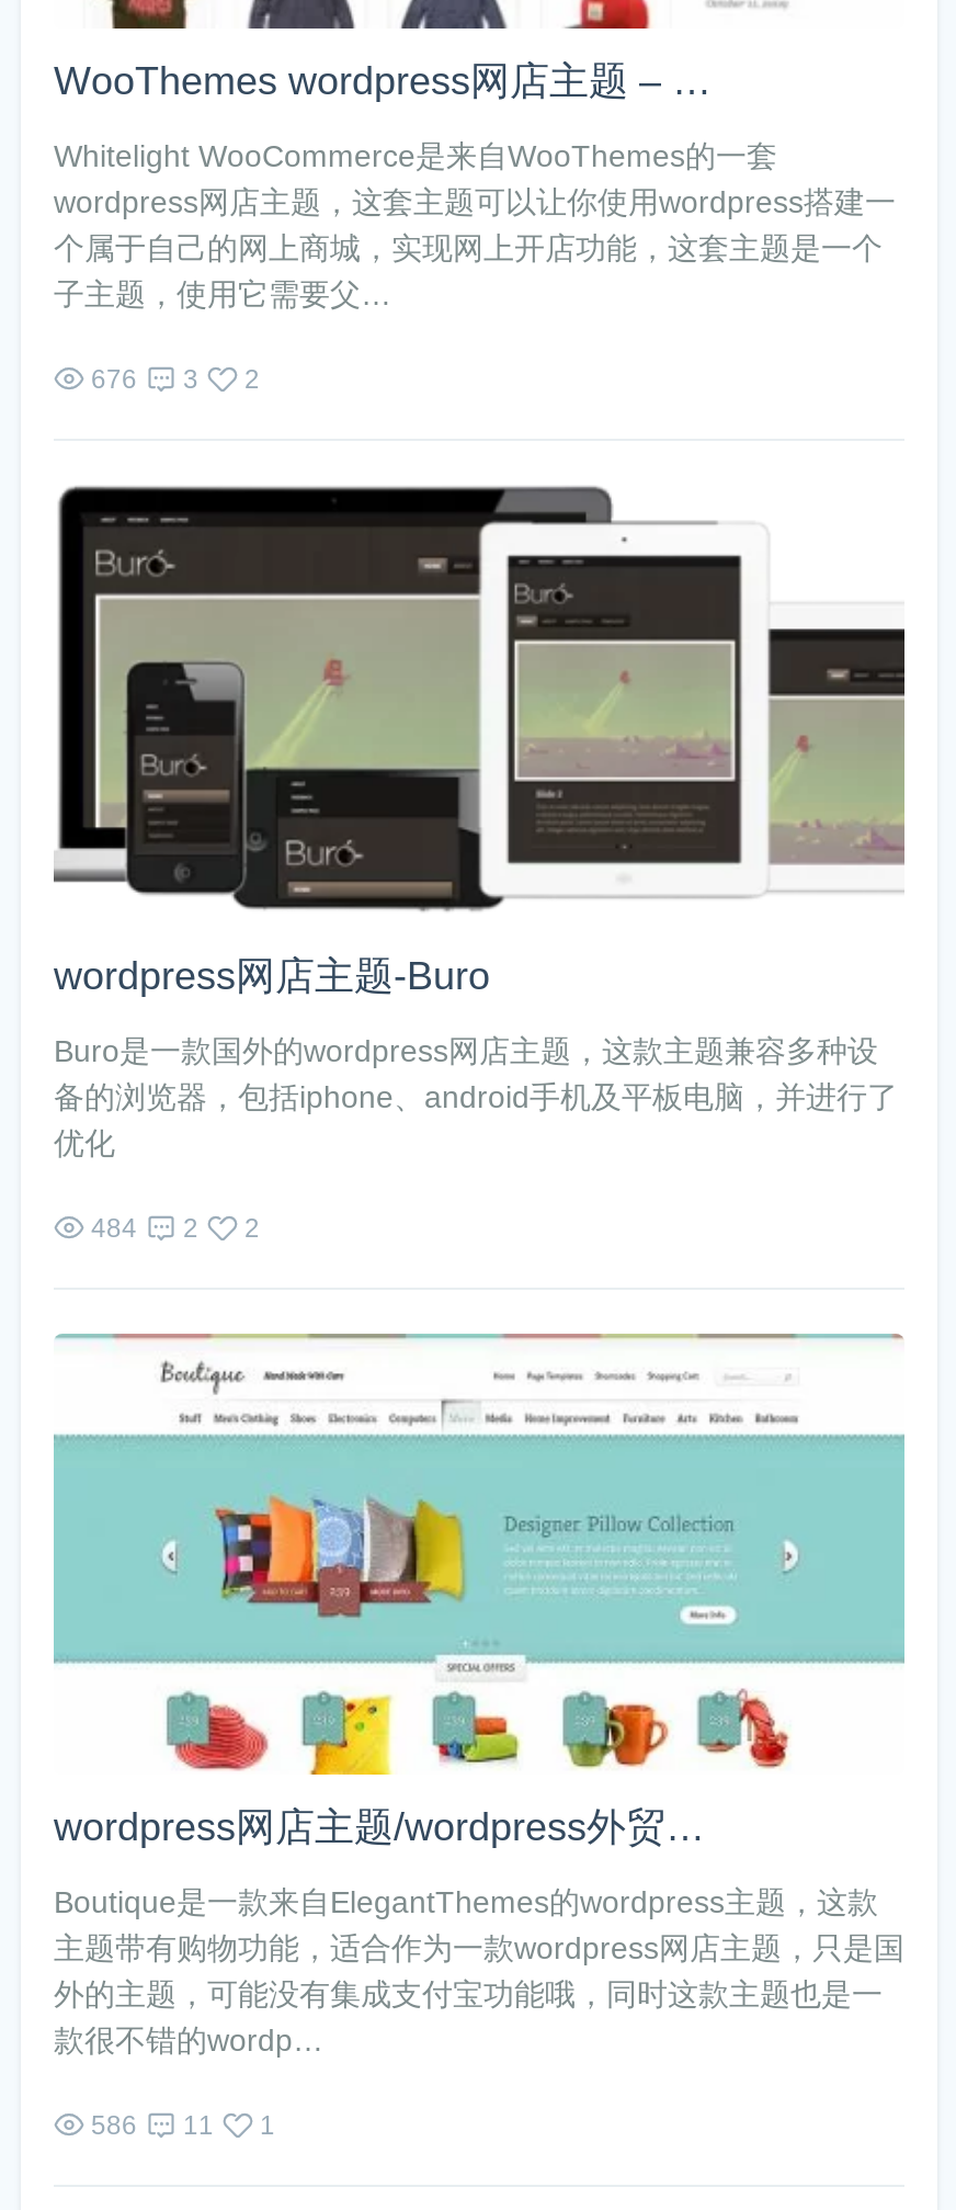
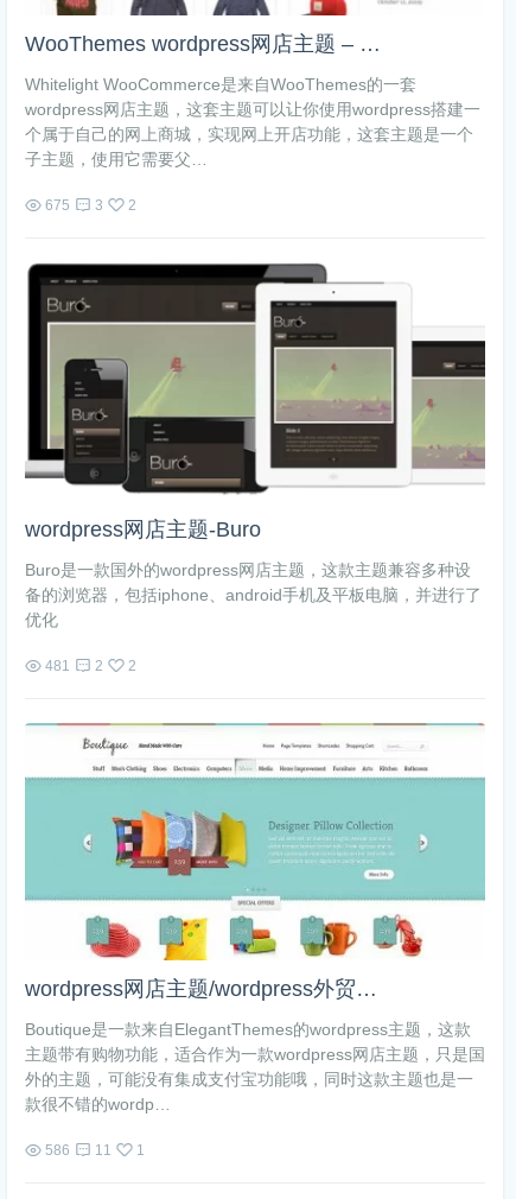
[84,364,260,394] 676 3 2 -> [42,197,136,213] 675 3 2
[84,1214,260,1245] 484 2 2 -> [42,657,136,674] 481 2 2

